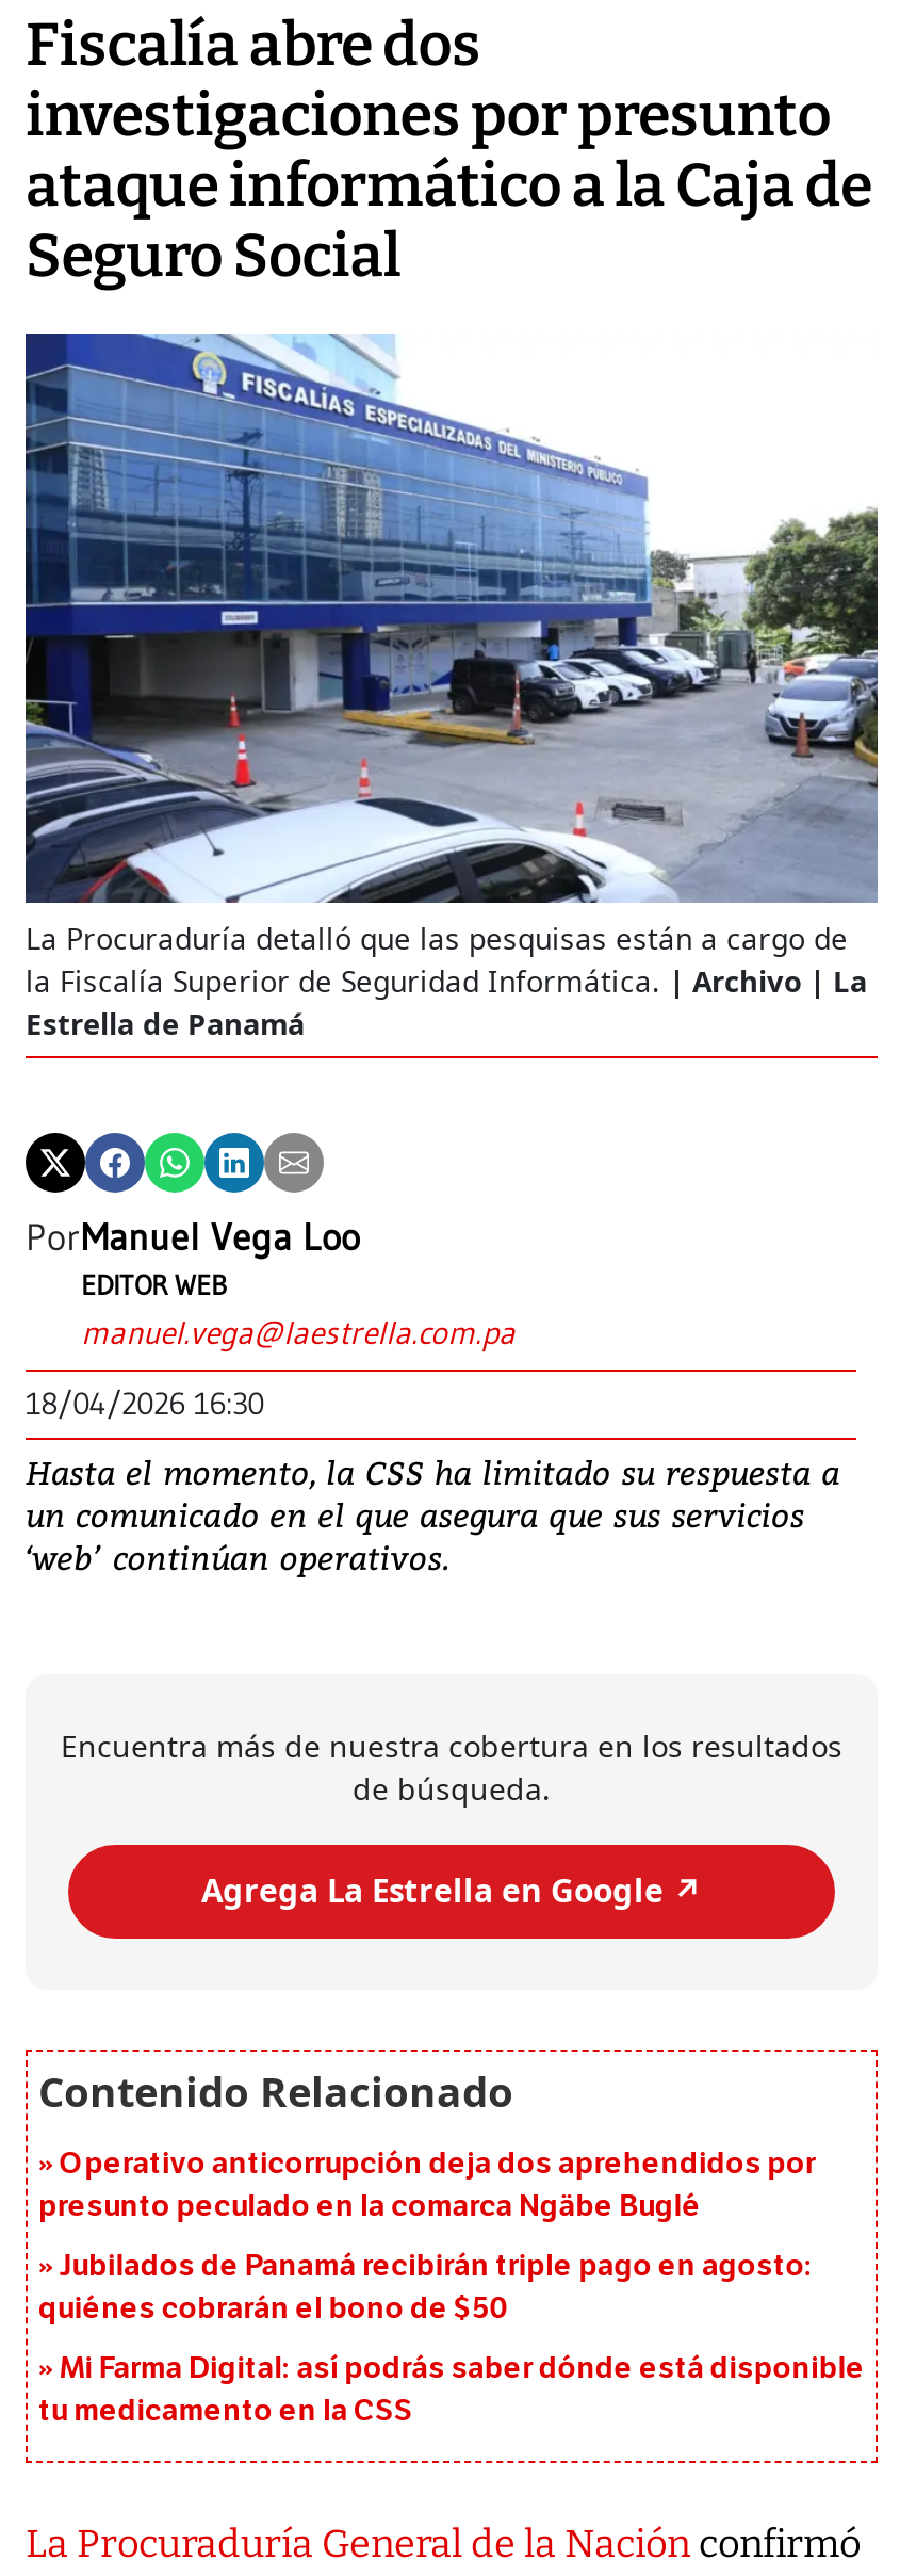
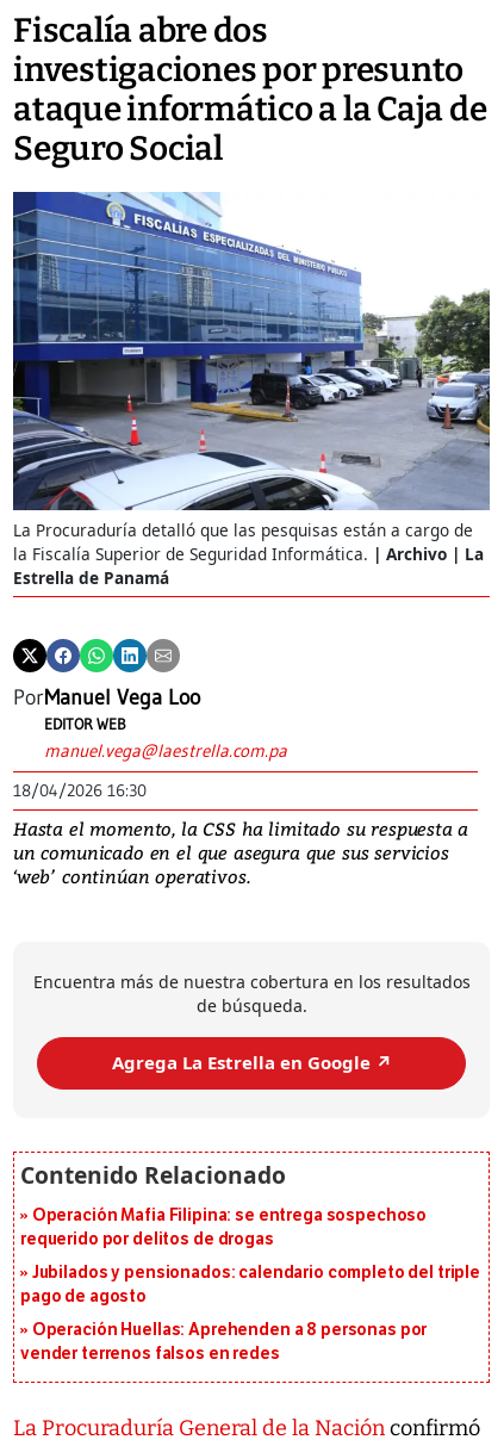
[38,2144,815,2223] Operativo anticorrupción deja dos aprehendidos por | presunto peculado en la comarca Ngäbe Buglé -> [20,1205,427,1249] Operación Mafia Filipina: se entrega sospechoso | requerido por delitos de drogas
[38,2247,813,2326] Jubilados de Panamá recibirán triple pago en agosto: | quiénes cobrarán el bono de $50 -> [20,1262,480,1306] Jubilados y pensionados: calendario completo del triple | pago de agosto
[38,2349,865,2428] Mi Farma Digital: así podrás saber dónde está disponible | tu medicamento en la CSS -> [20,1319,427,1363] Operación Huellas: Aprehenden a 8 personas por | vender terrenos falsos en redes

